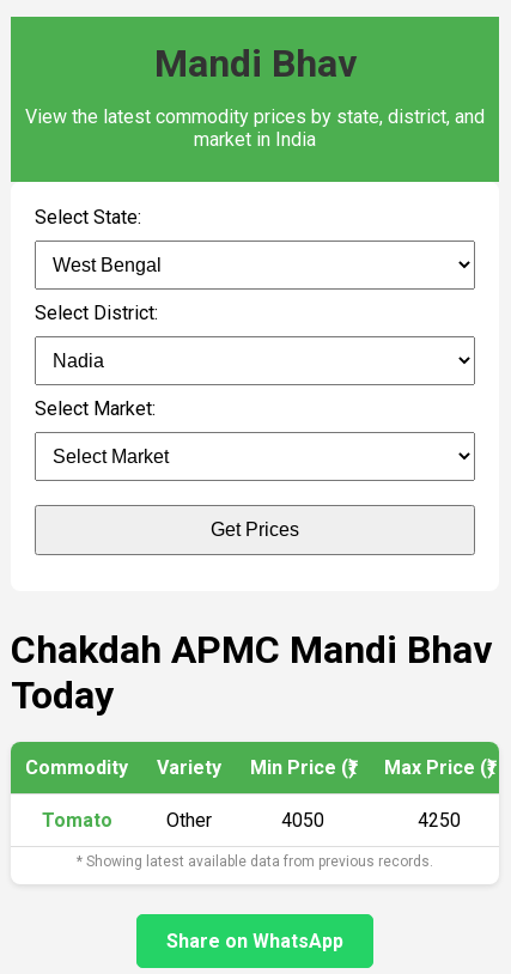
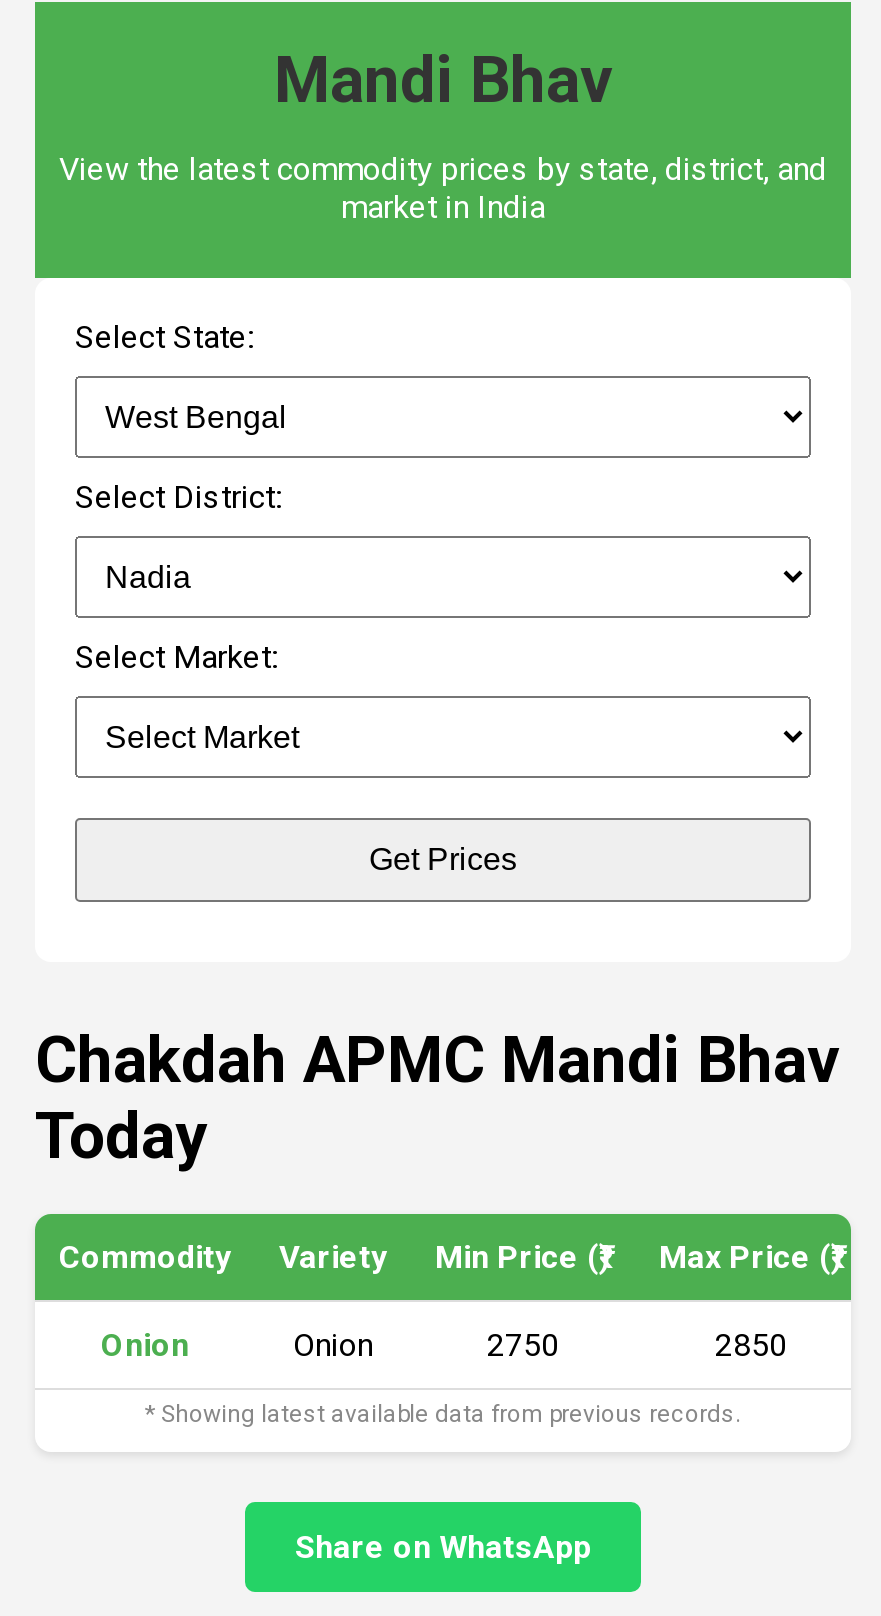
[41,809,461,832] Tomato | Other | 4050 | 4250 -> [101,1326,787,1364] Onion | Onion | 2750 | 2850

